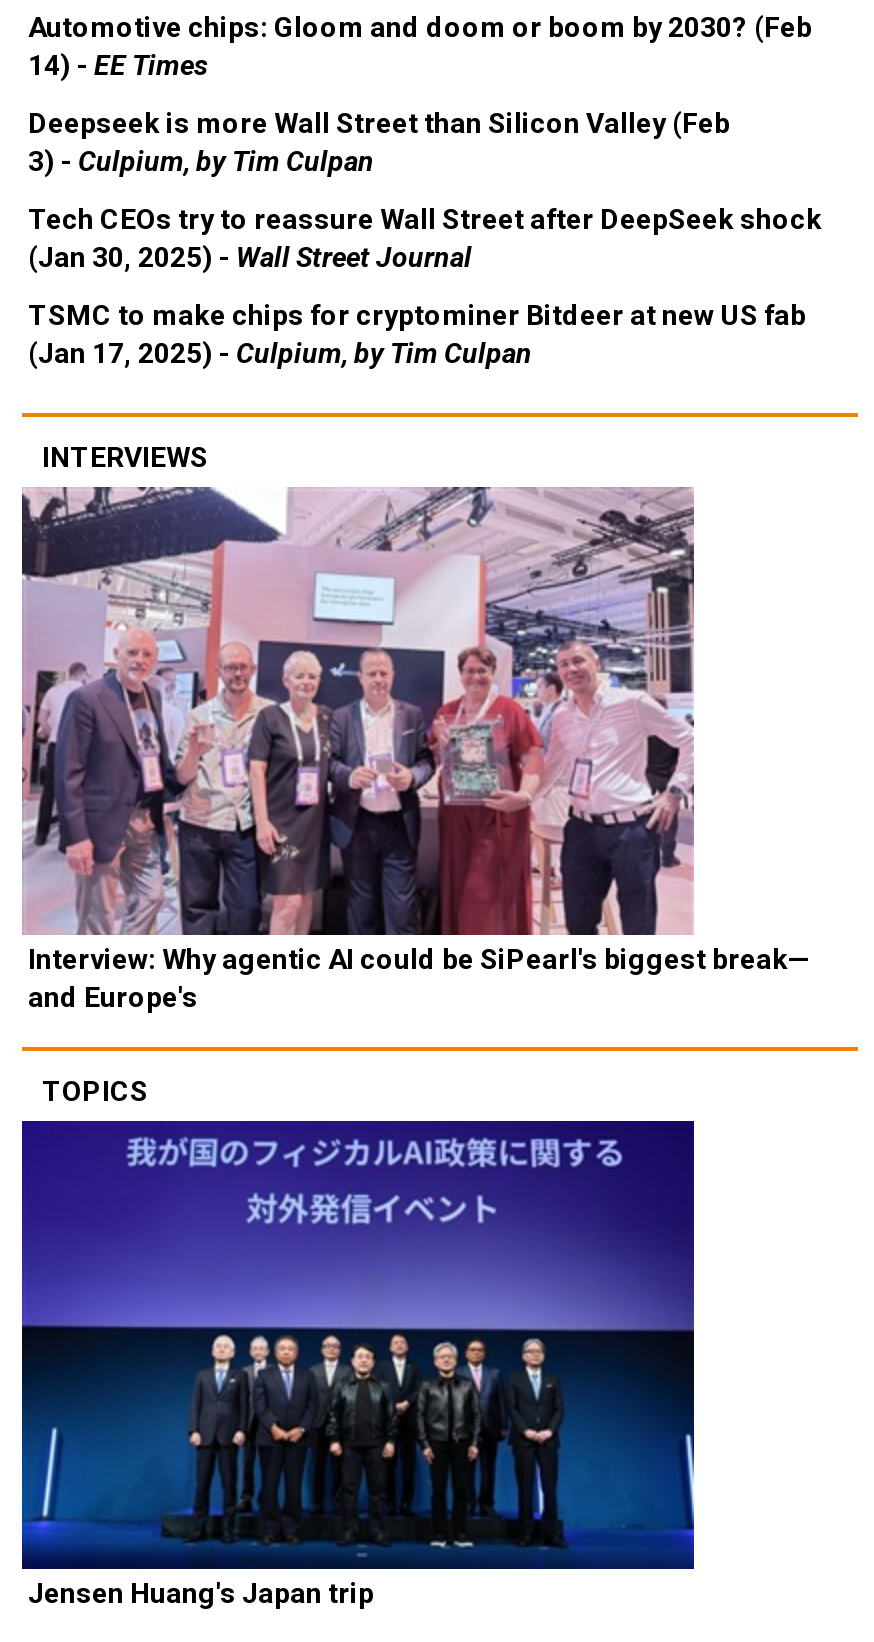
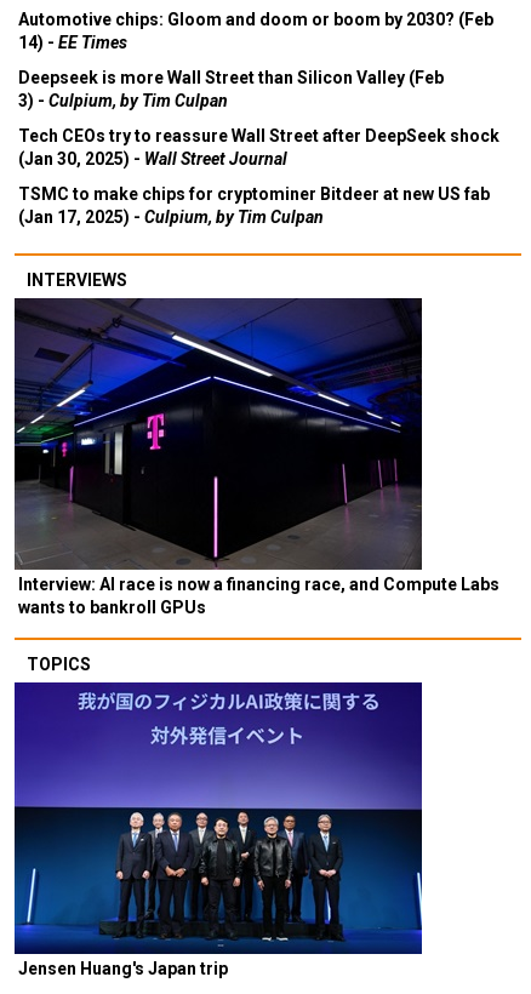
[20,487,810,1012] [image] | Interview: Why agentic AI could be SiPearl's biggest break— | and Europe's -> [13,297,499,617] [image] | Interview: AI race is now a financing race, and Compute Labs | wants to bankroll GPUs

